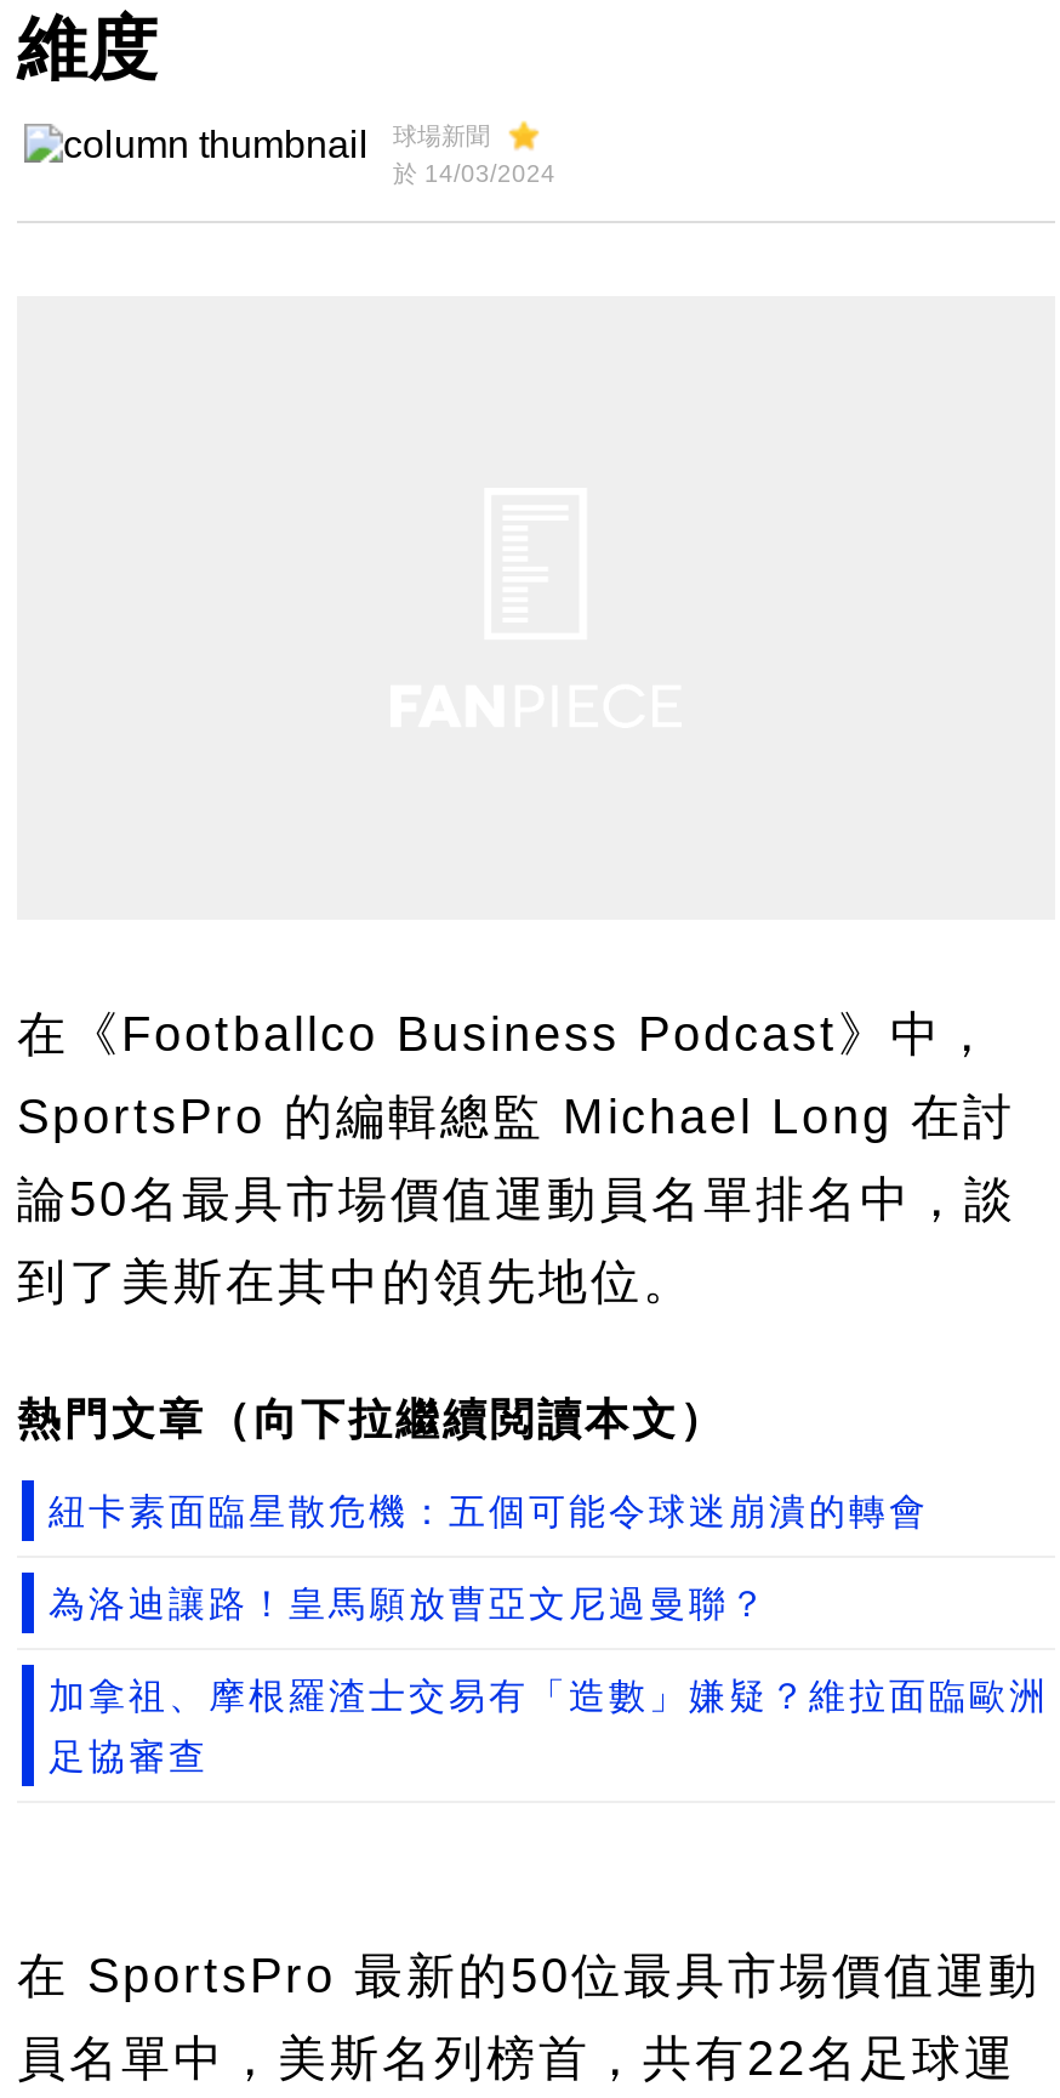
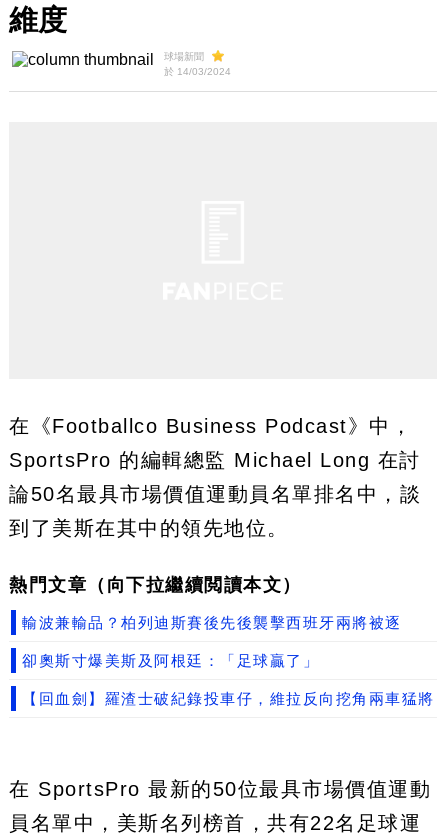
[49,1490,1049,1776] 紐卡素面臨星散危機：五個可能令球迷崩潰的轉會 | 為洛迪讓路！皇馬願放曹亞文尼過曼聯？ | 加拿祖、摩根羅渣士交易有「造數」嫌疑？維拉面臨歐洲 | 足協審查 -> [22,614,434,707] 輸波兼輸品？柏列迪斯賽後先後襲擊西班牙兩將被逐 | 卻奧斯寸爆美斯及阿根廷：「足球贏了」 | 【回血劍】羅渣士破紀錄投車仔，維拉反向挖角兩車猛將

